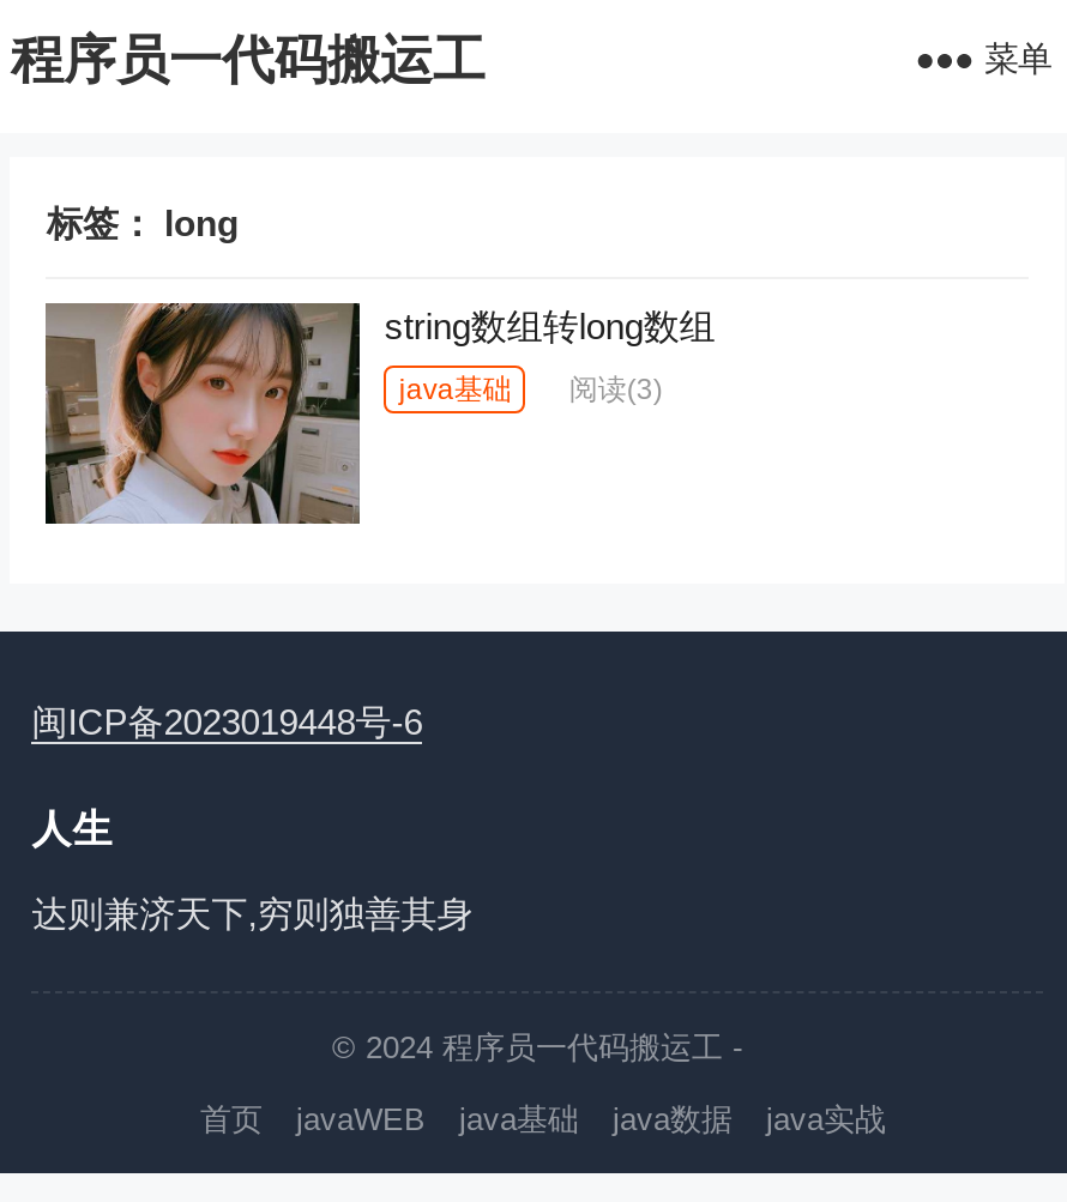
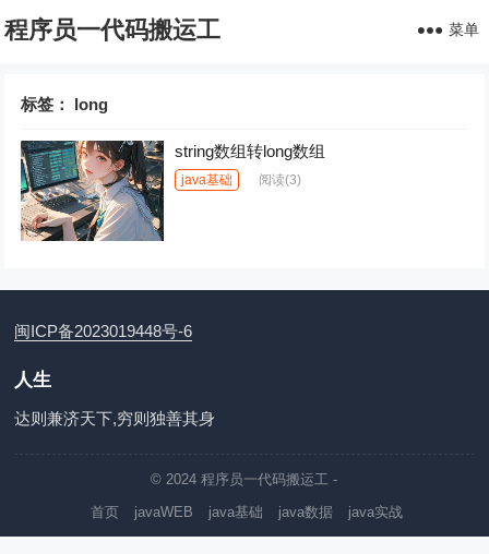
[43,301,362,526] [image] -> [20,140,165,242] [image]

